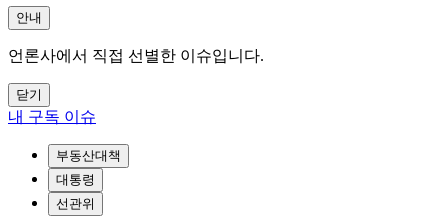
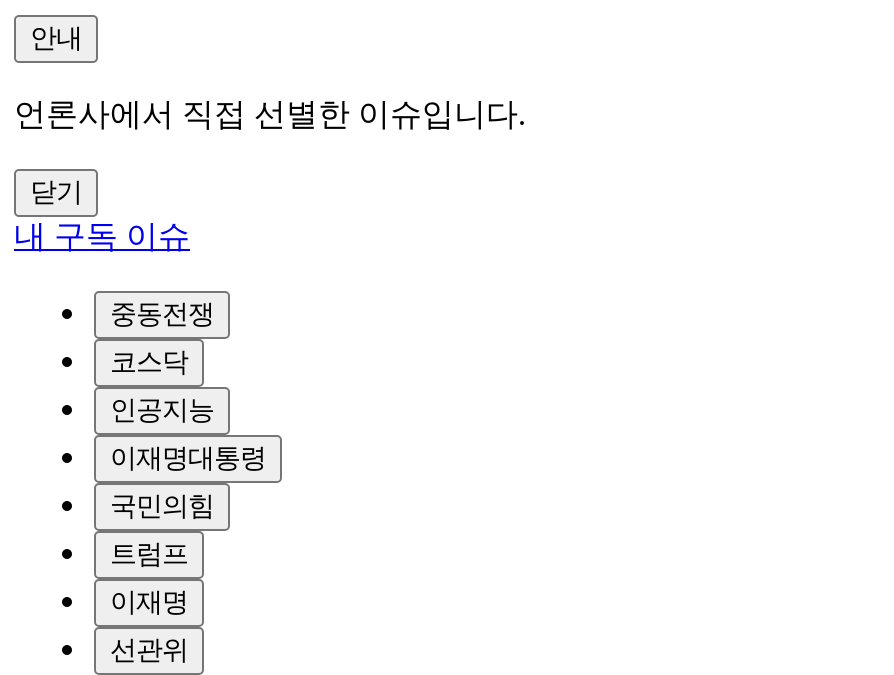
[56,148,121,187] 부동산대책 | 대통령 -> [110,298,266,616] 중동전쟁 | 코스닥 | 인공지능 | 이재명대통령 | 국민의힘 | 트럼프 | 이재명

